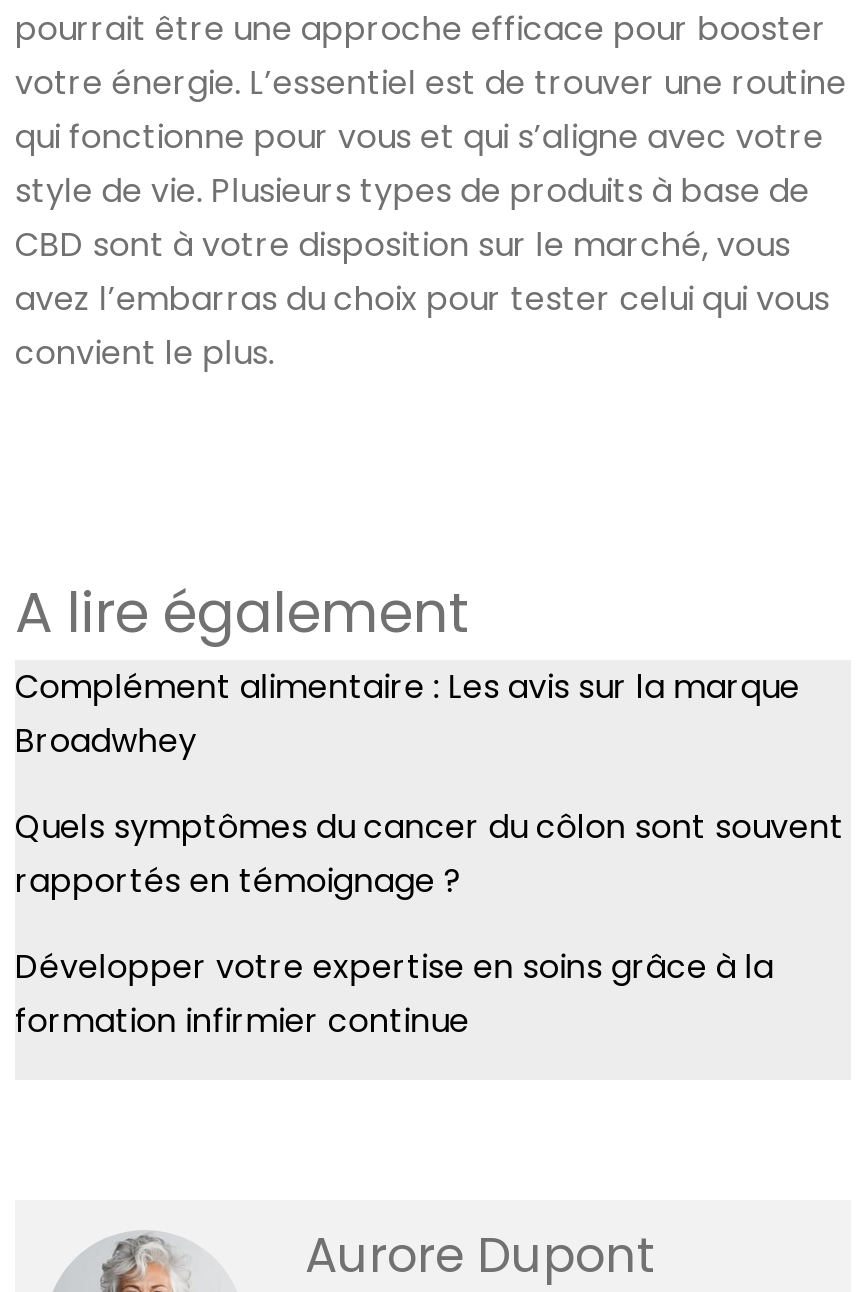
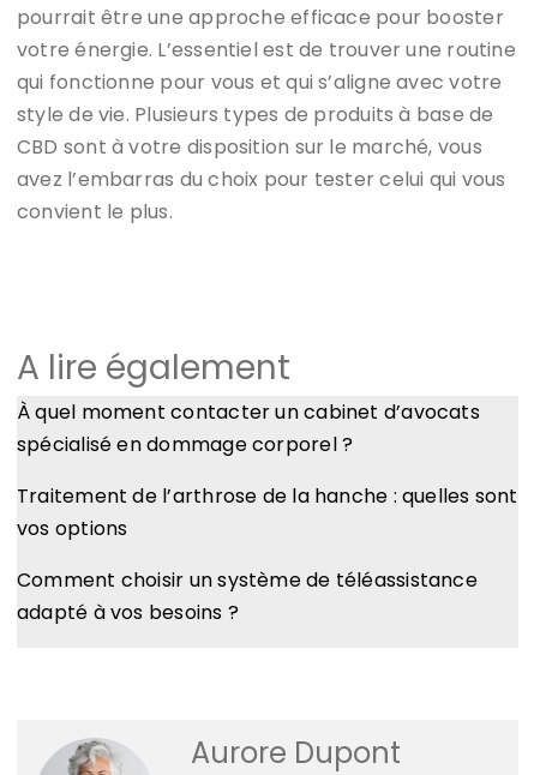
[15,664,800,764] Complément alimentaire : Les avis sur la marque | Broadwhey -> [17,398,480,458] À quel moment contacter un cabinet d’avocats | spécialisé en dommage corporel ?
[15,804,844,904] Quels symptômes du cancer du côlon sont souvent | rapportés en témoignage ? -> [17,482,518,542] Traitement de l’arthrose de la hanche : quelles sont | vos options
[15,944,774,1044] Développer votre expertise en soins grâce à la | formation infirmier continue -> [17,566,477,626] Comment choisir un système de téléassistance | adapté à vos besoins ?

